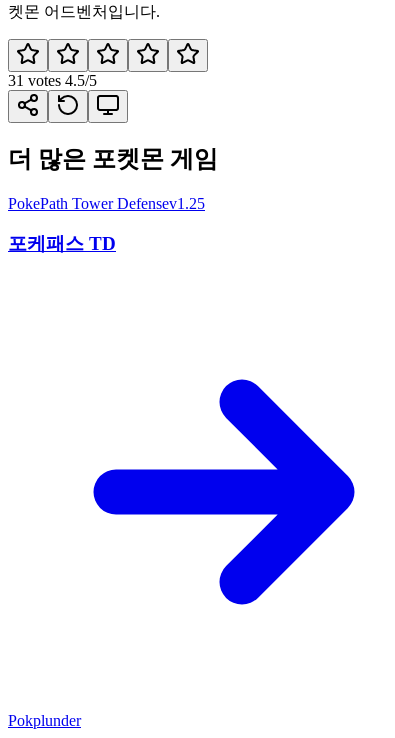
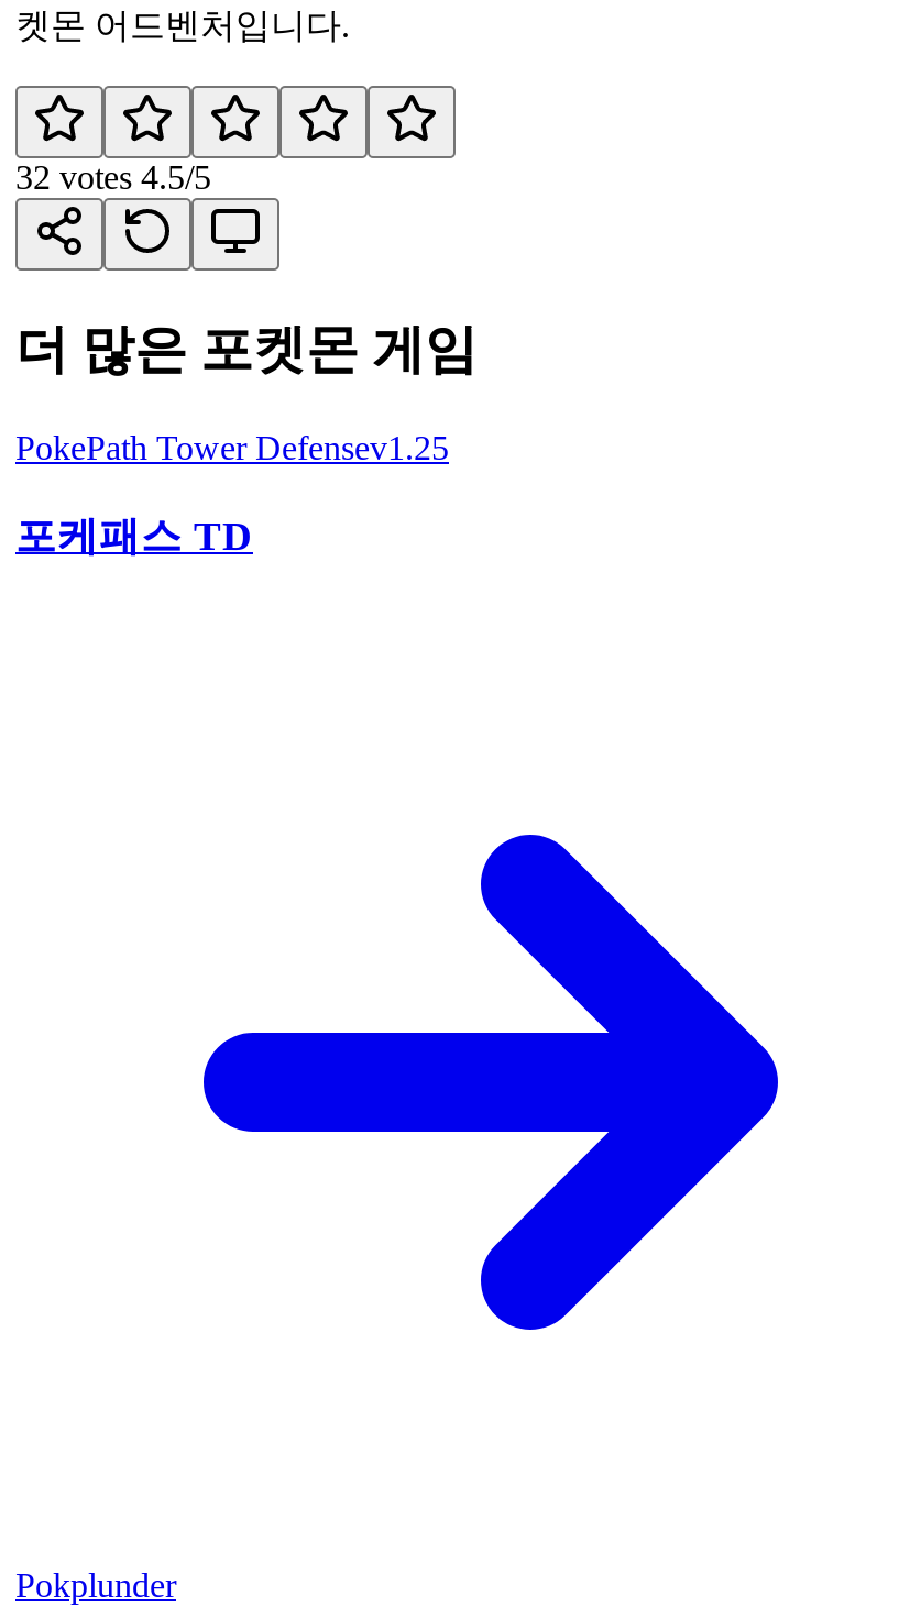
[8,72,97,89] 31votes4.5/5 -> [15,158,211,195] 32votes4.5/5

